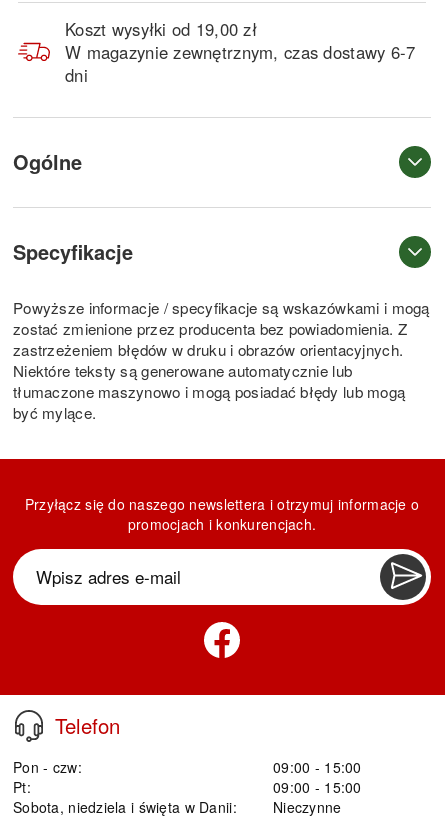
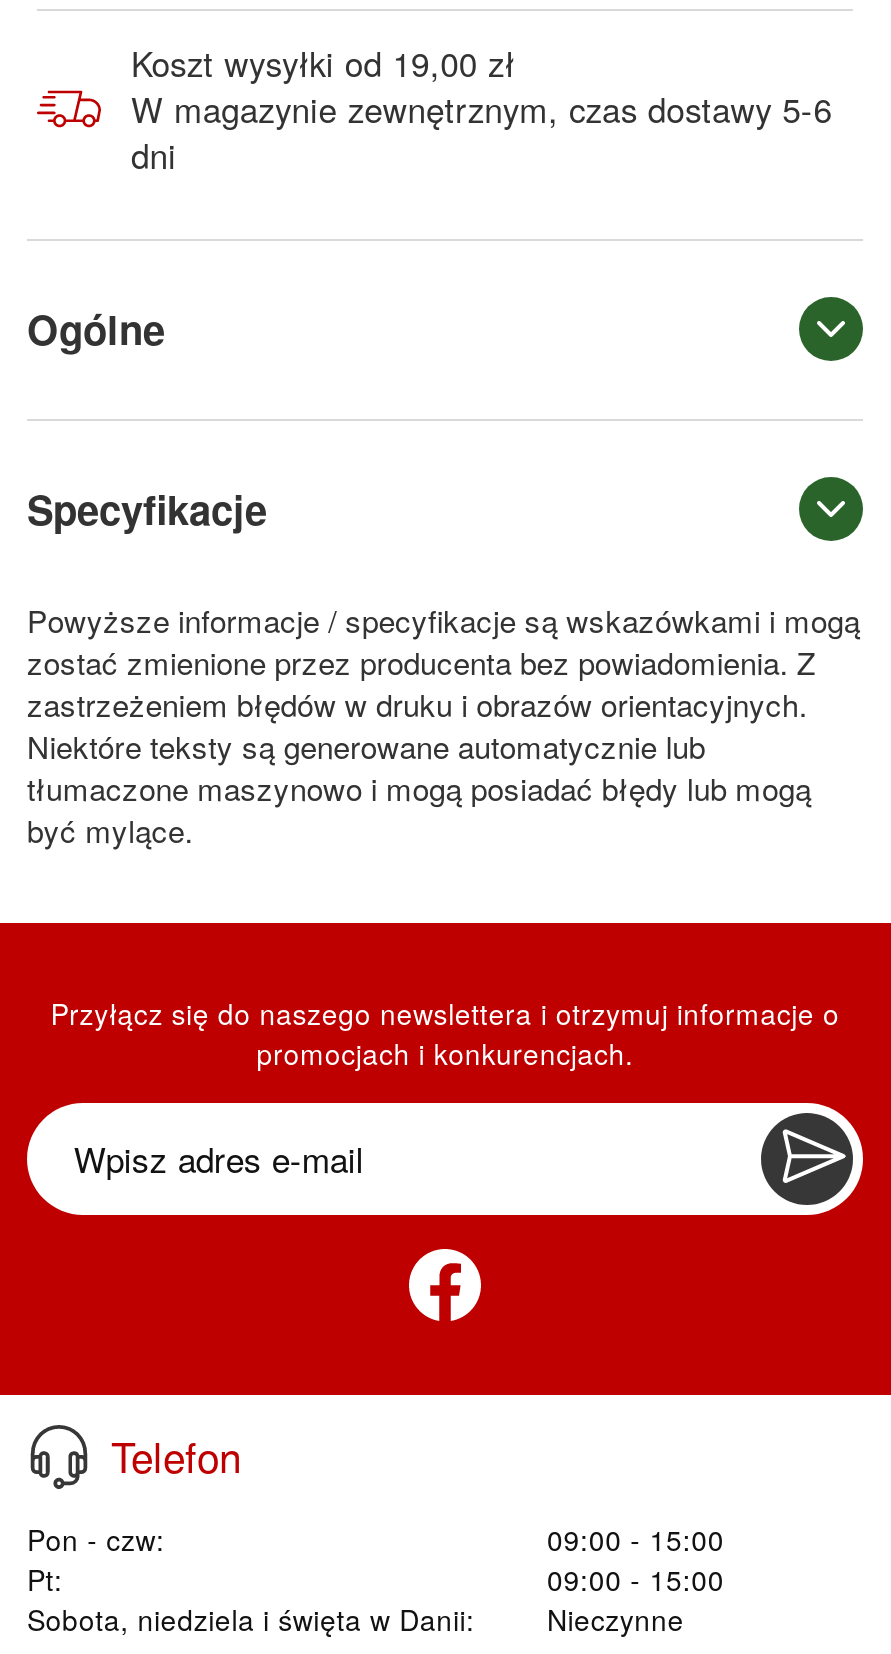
[65,40,415,64] W magazynie zewnętrznym, czas dostawy 6-7 -> [131,84,832,132] W magazynie zewnętrznym, czas dostawy 5-6

